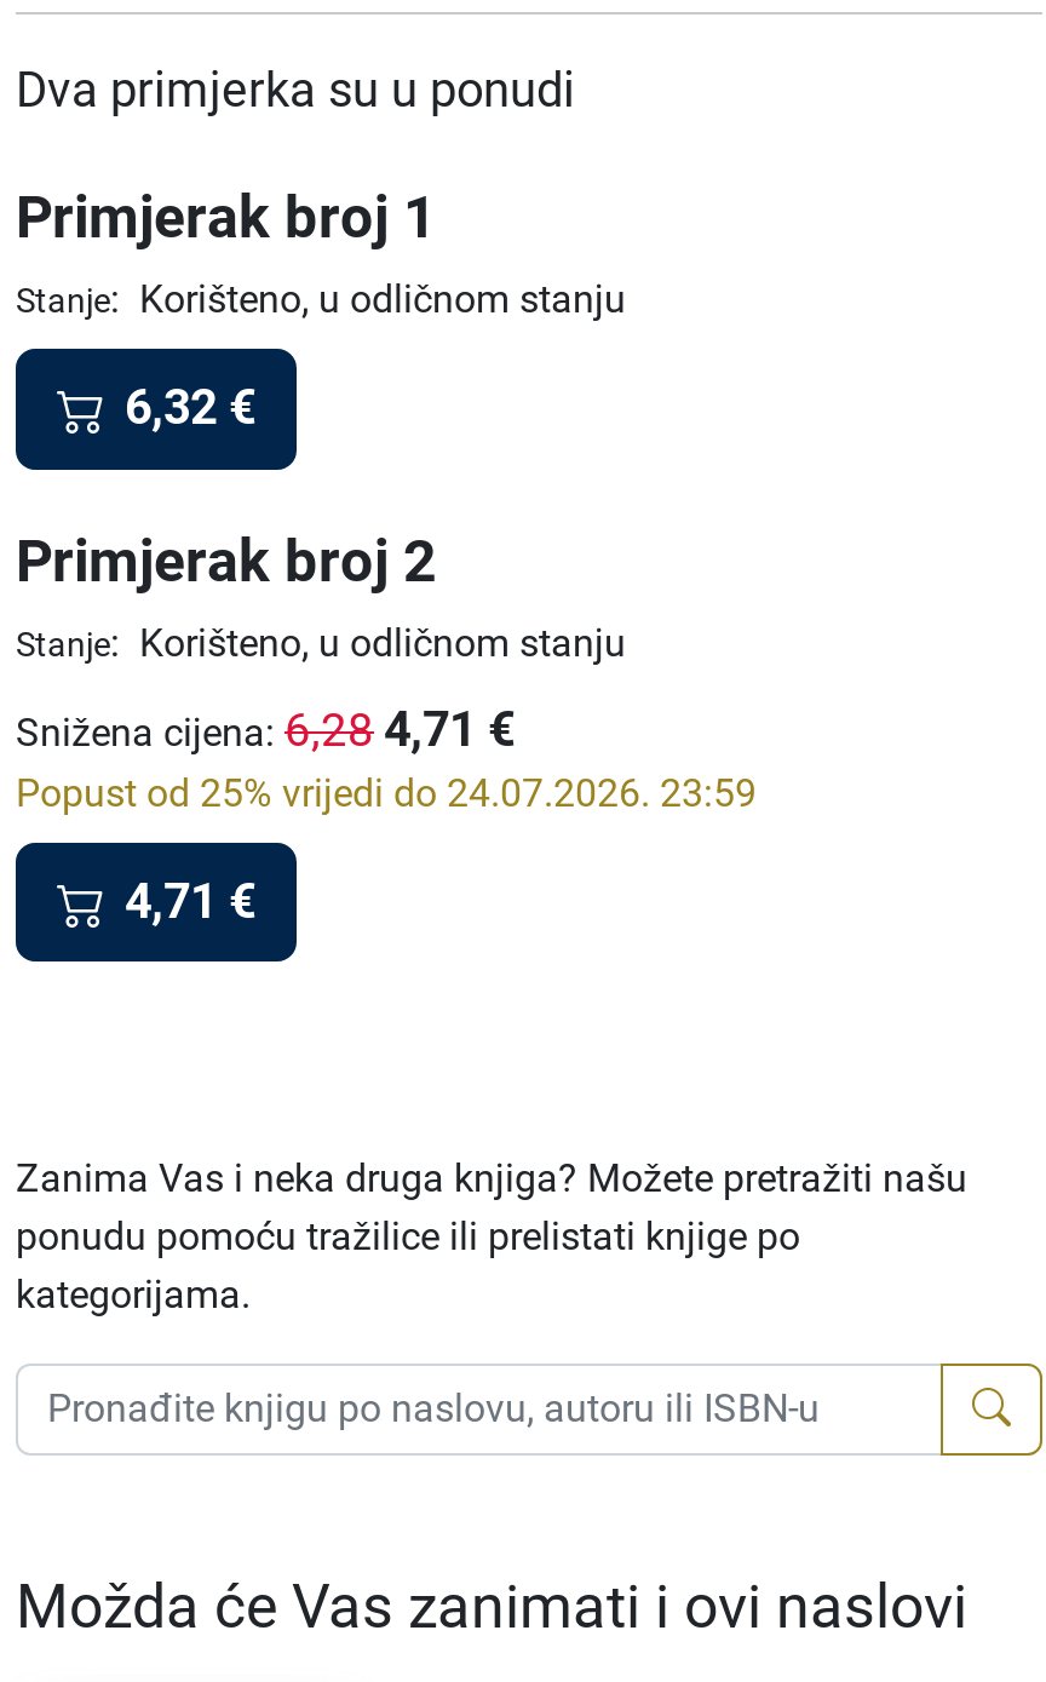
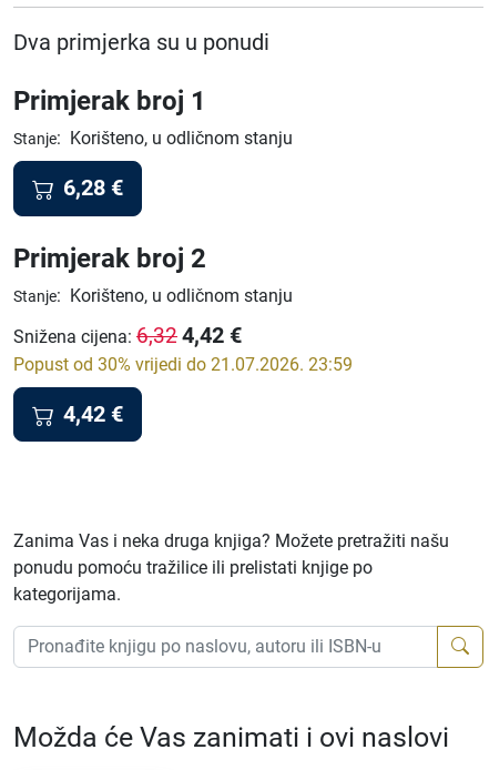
[125,378,255,436] 6,32 € -> [63,174,123,201] 6,28 €
[16,699,515,757] Snižena cijena: 6,28 4,71 € -> [13,321,242,348] Snižena cijena: 6,32 4,42 €
[16,769,757,815] Popust od 25% vrijedi do 24.07.2026. 23:59 -> [13,354,353,375] Popust od 30% vrijedi do 21.07.2026. 23:59
[125,871,255,929] 4,71 € -> [63,400,123,427] 4,42 €

